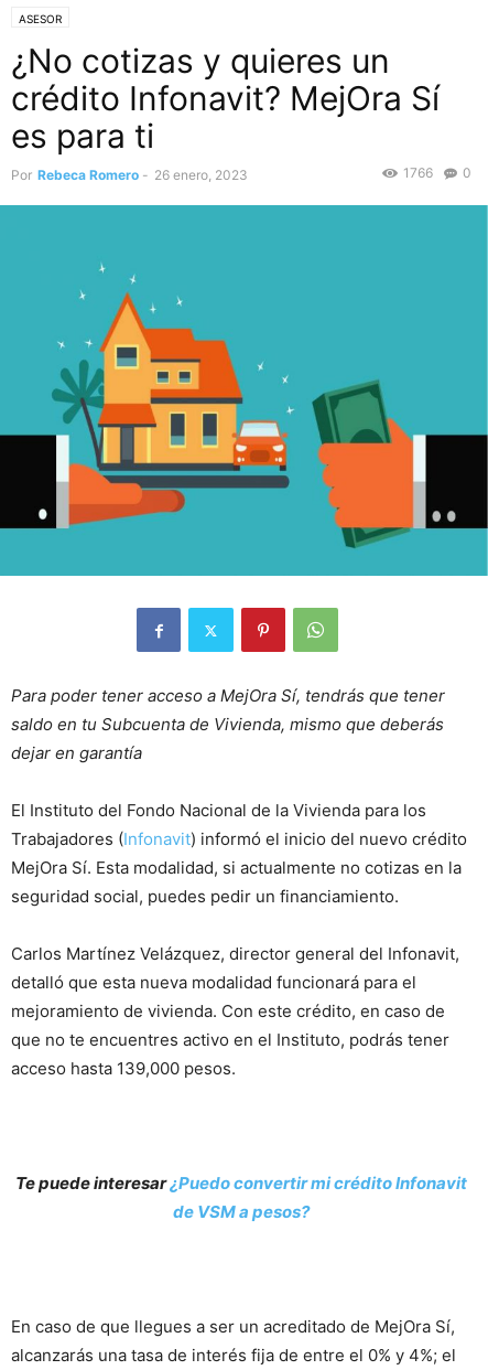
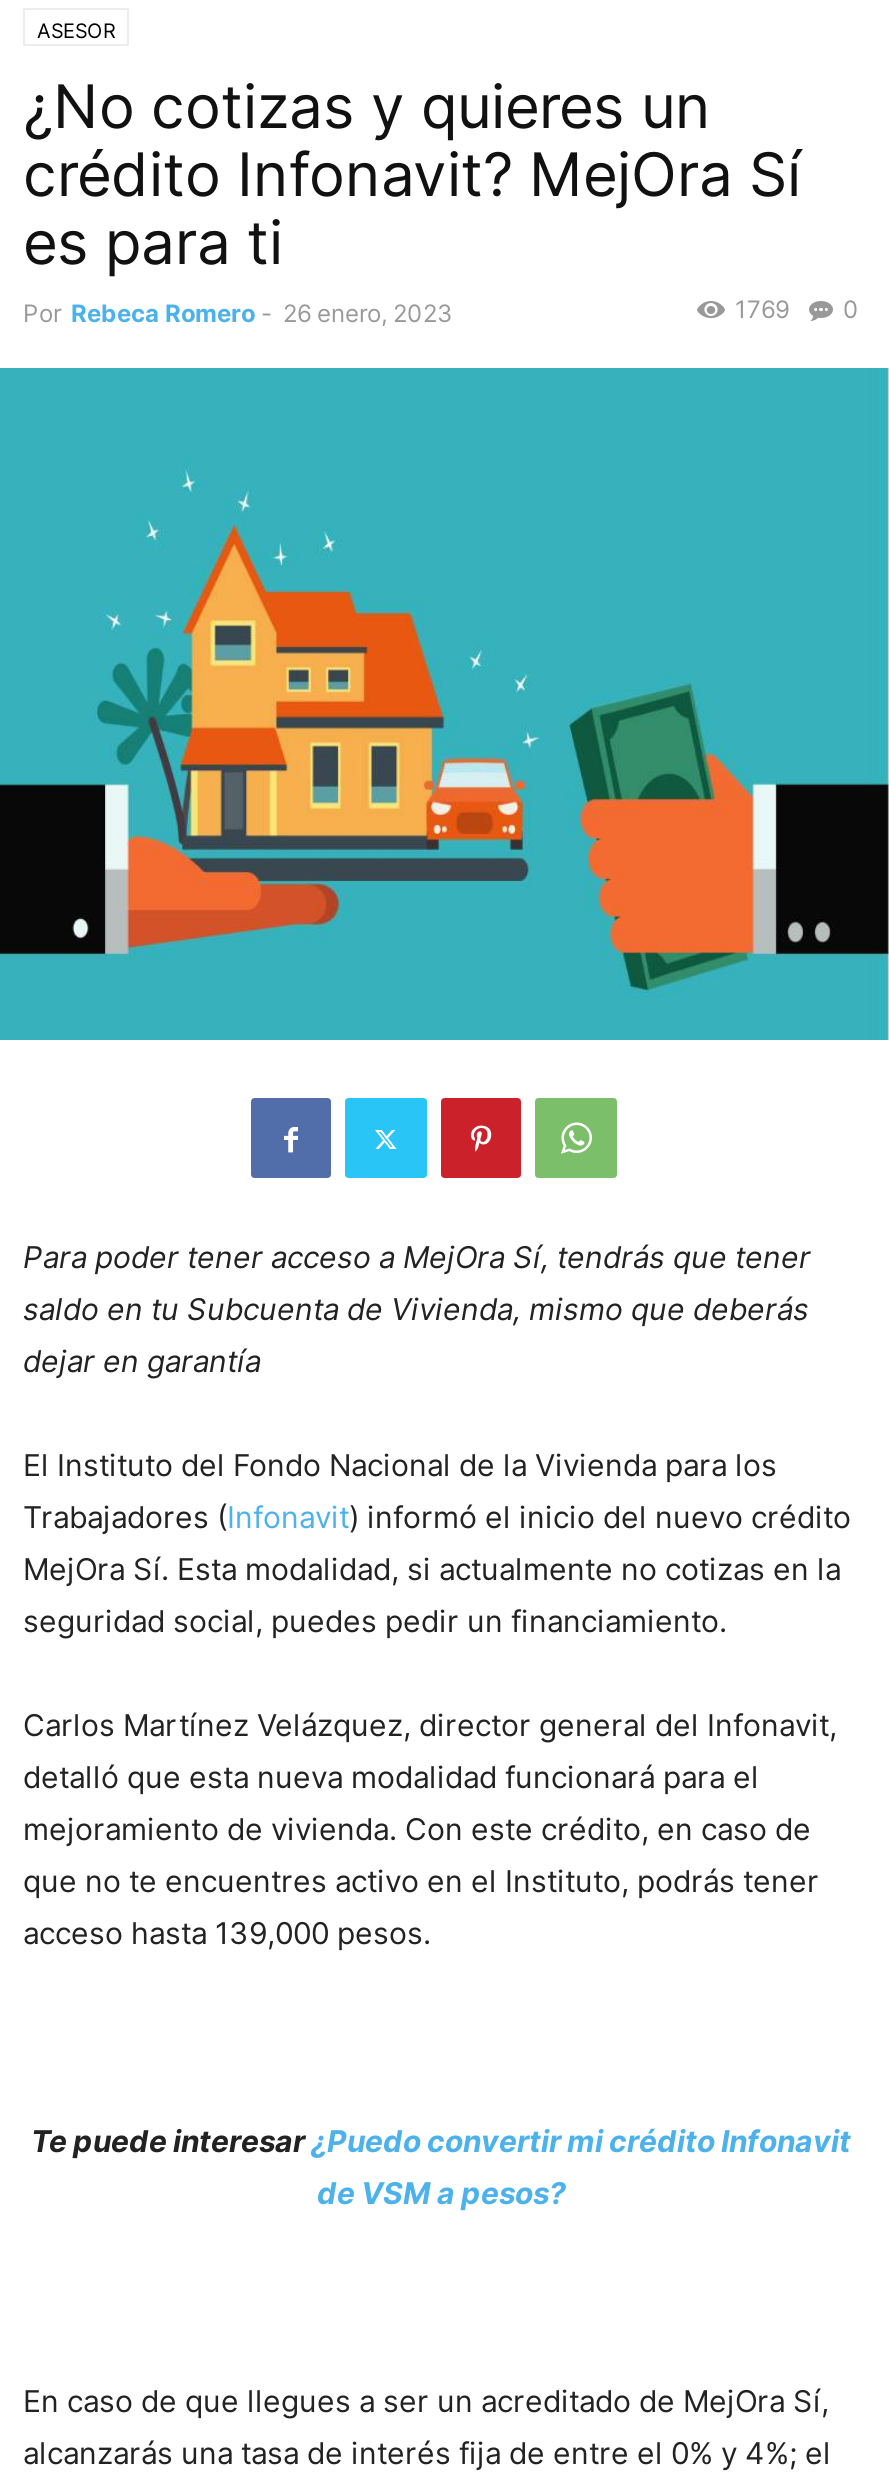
[403,164,471,181] 1766 0 -> [735,294,859,324] 1769 0

